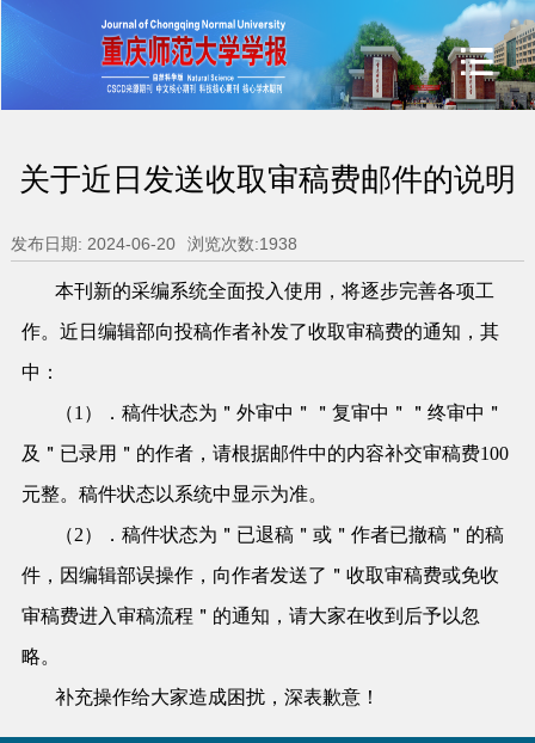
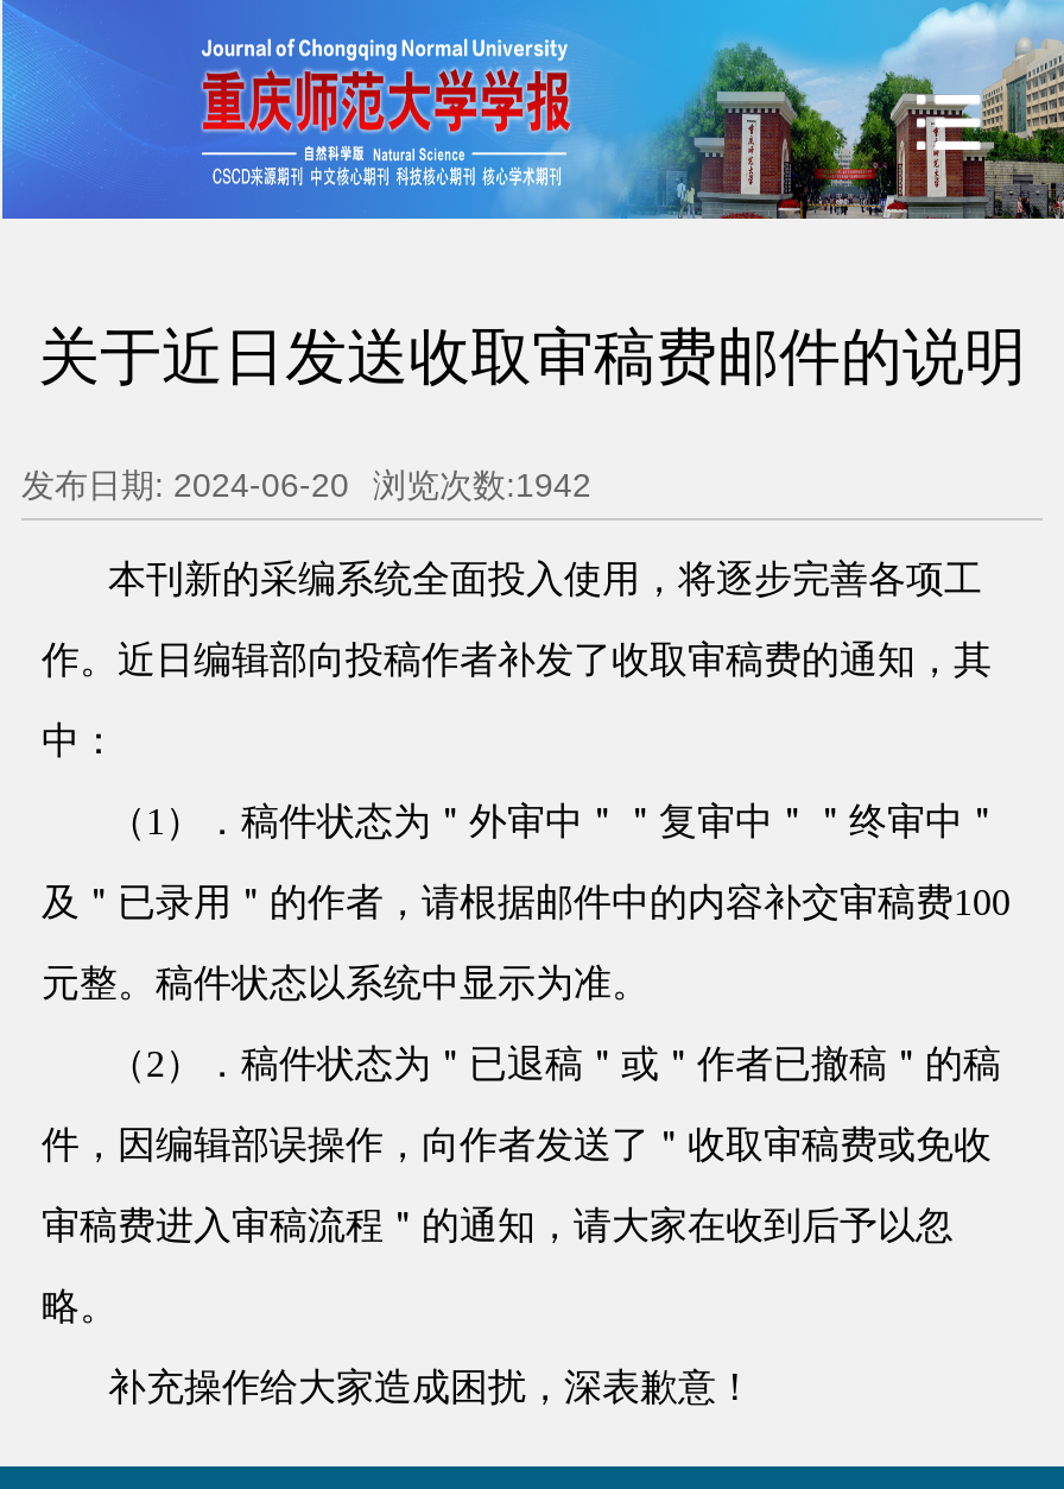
[11,235,297,254] 发布日期: 2024-06-20 浏览次数:1938 -> [21,467,591,505] 发布日期: 2024-06-20 浏览次数:1942

